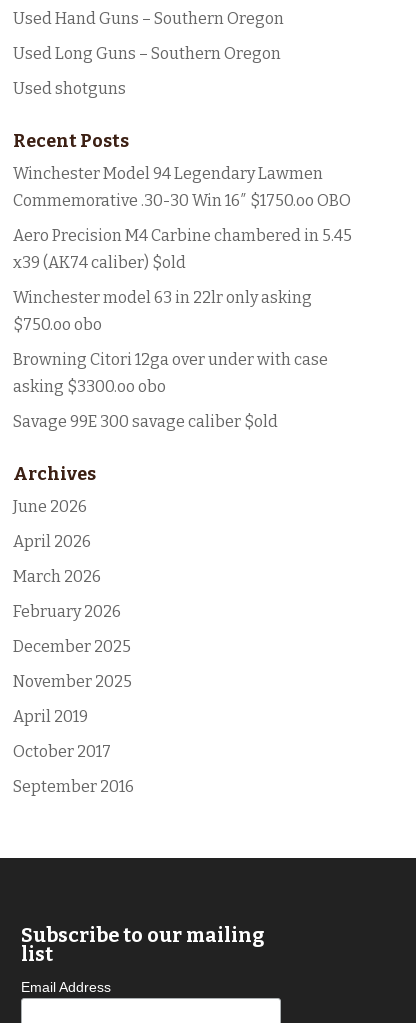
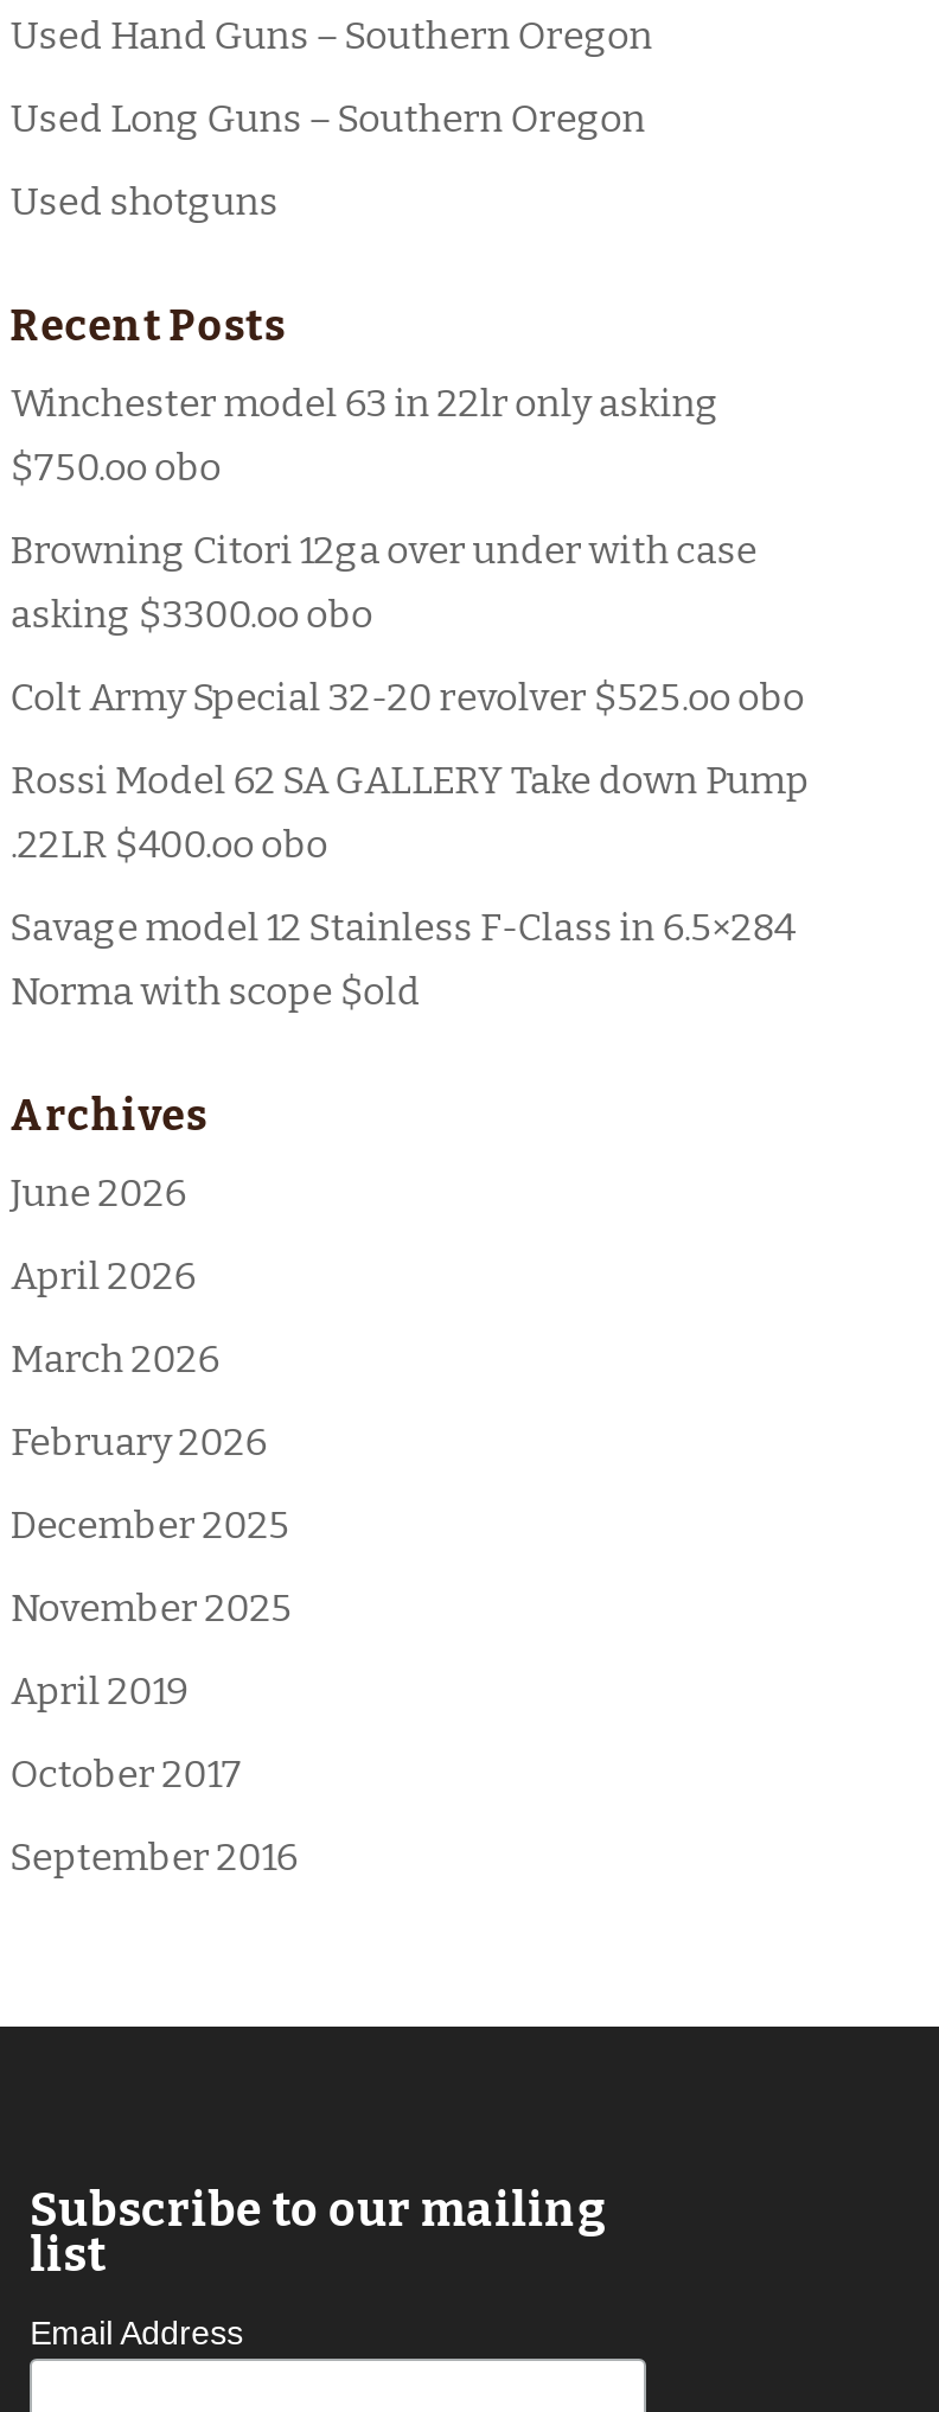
[13,164,352,272] Winchester Model 94 Legendary Lawmen | Commemorative .30-30 Win 16″ $1750.oo OBO | Aero Precision M4 Carbine chambered in 5.45 | x39 (AK74 caliber) $old -> none
moved [13,288,328,396] -> [10,381,757,637]: Winchester model 63 in 22lr only asking | $750.oo obo | Browning Citori 12ga over under with case | asking $3300.oo obo
[13,412,278,431] Savage 99E 300 savage caliber $old -> [10,675,809,1014] Colt Army Special 32-20 revolver $525.oo obo | Rossi Model 62 SA GALLERY Take down Pump | .22LR $400.oo obo | Savage model 12 Stainless F-Class in 6.5×284 | Norma with scope $old

